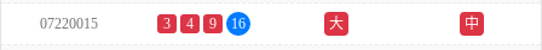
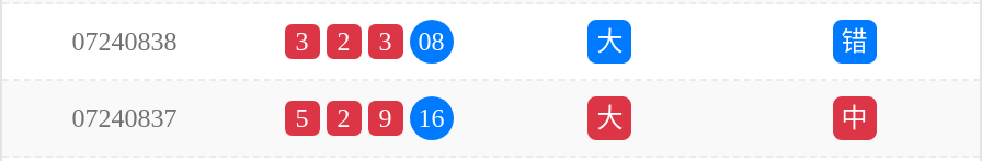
[40,15,98,32] 07220015 -> [72,26,177,57] 07240838
[186,15,193,32] 4 -> [72,26,868,134] 2 | 3 | 08 | 大 | 错 | 07240837 | 5 | 2

